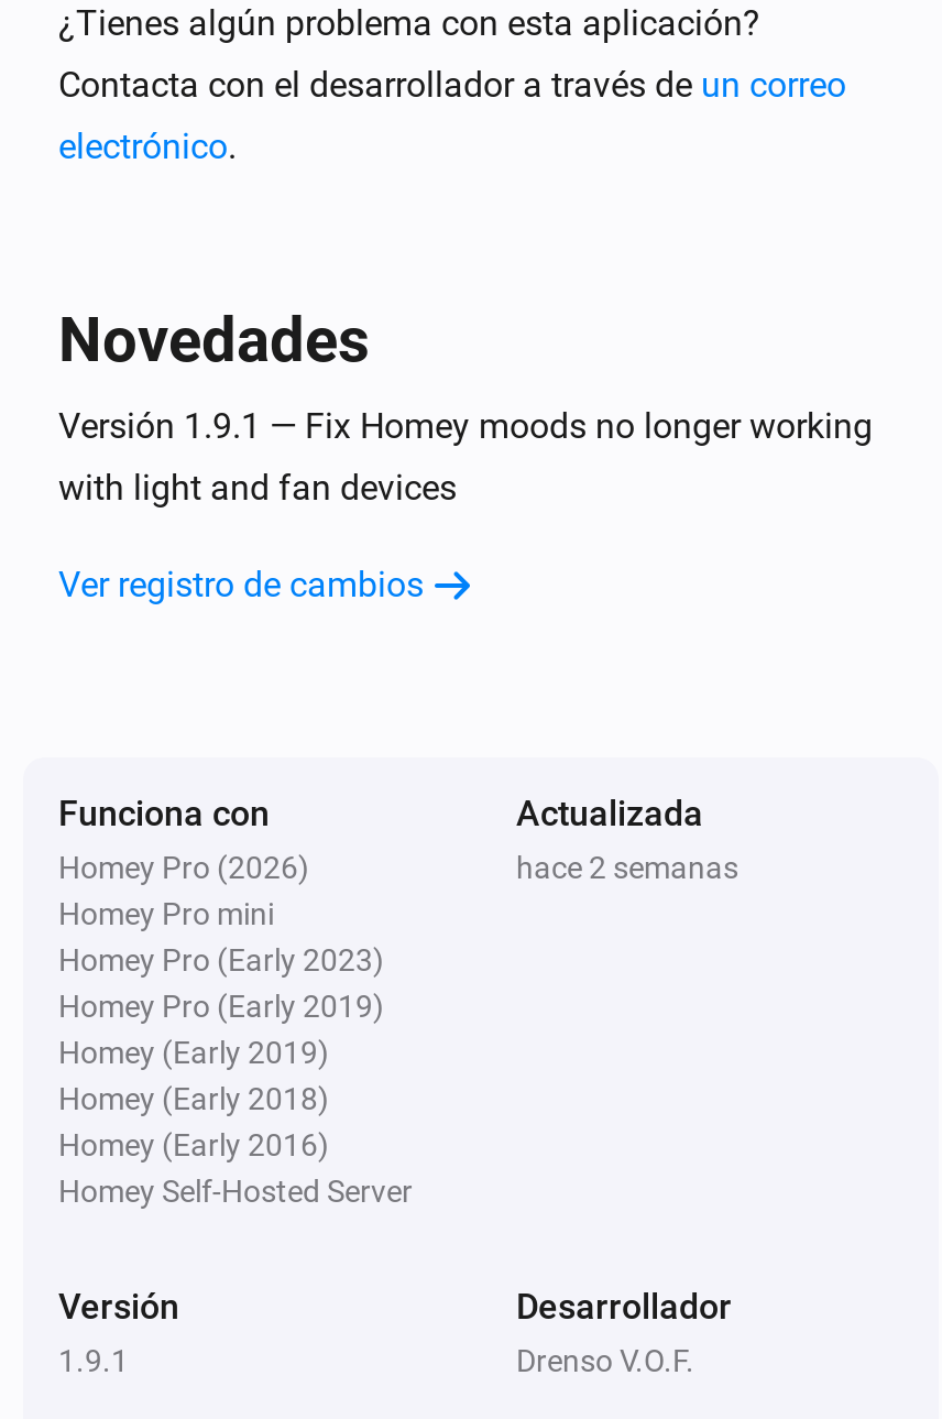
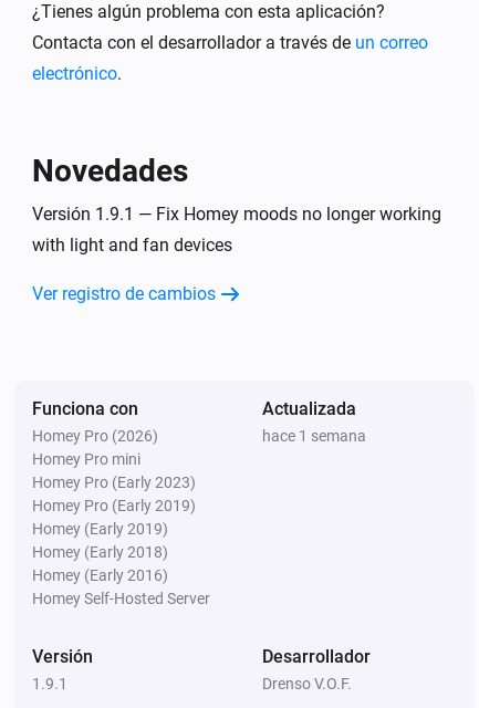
[516,849,738,884] hace 2 semanas -> [262,427,366,444] hace 1 semana

